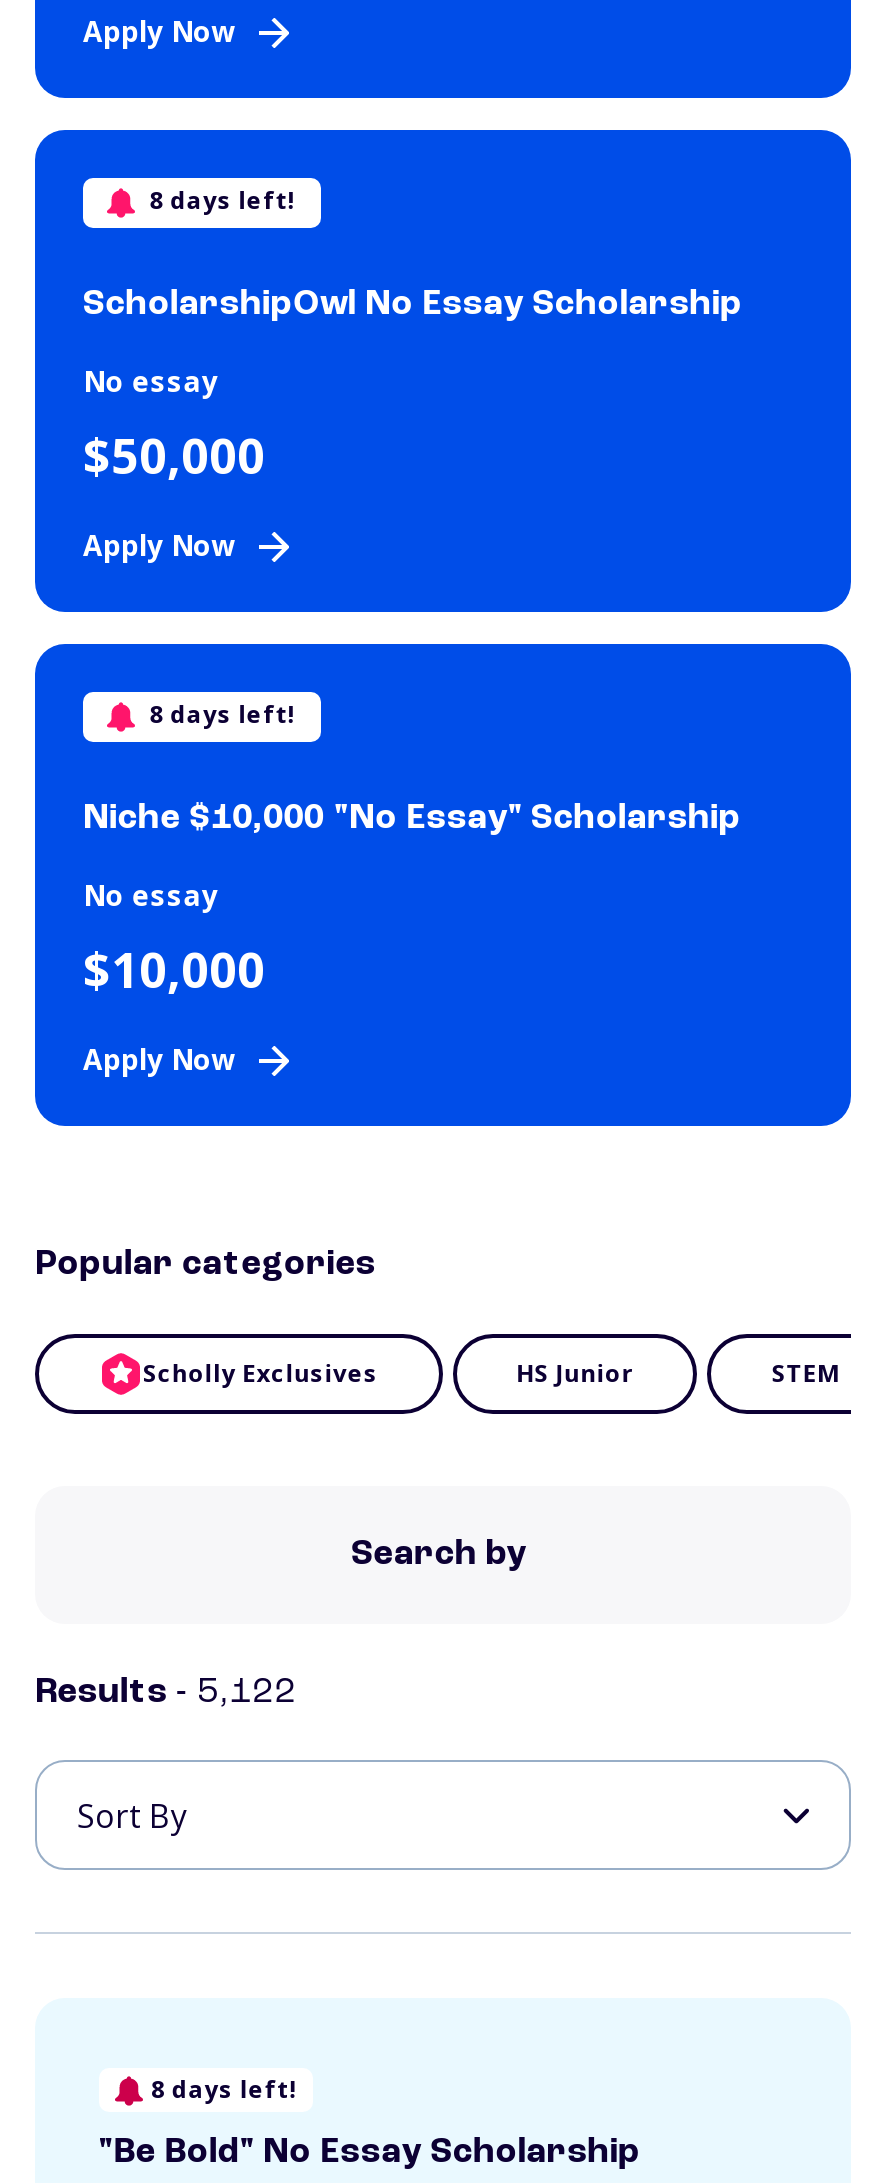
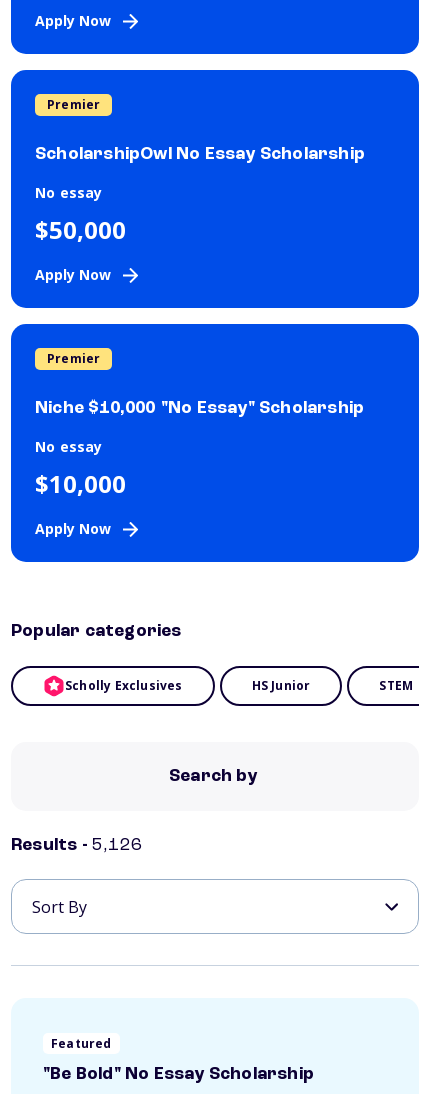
[143,183,296,217] 8 days left! -> [47,96,100,113] Premier
[143,697,296,731] 8 days left! -> [47,350,100,367] Premier
[35,1674,297,1710] Results - 5,122 -> [11,836,142,854] Results - 5,126
[151,2072,298,2106] 8 days left! -> [51,1035,112,1052] Featured

